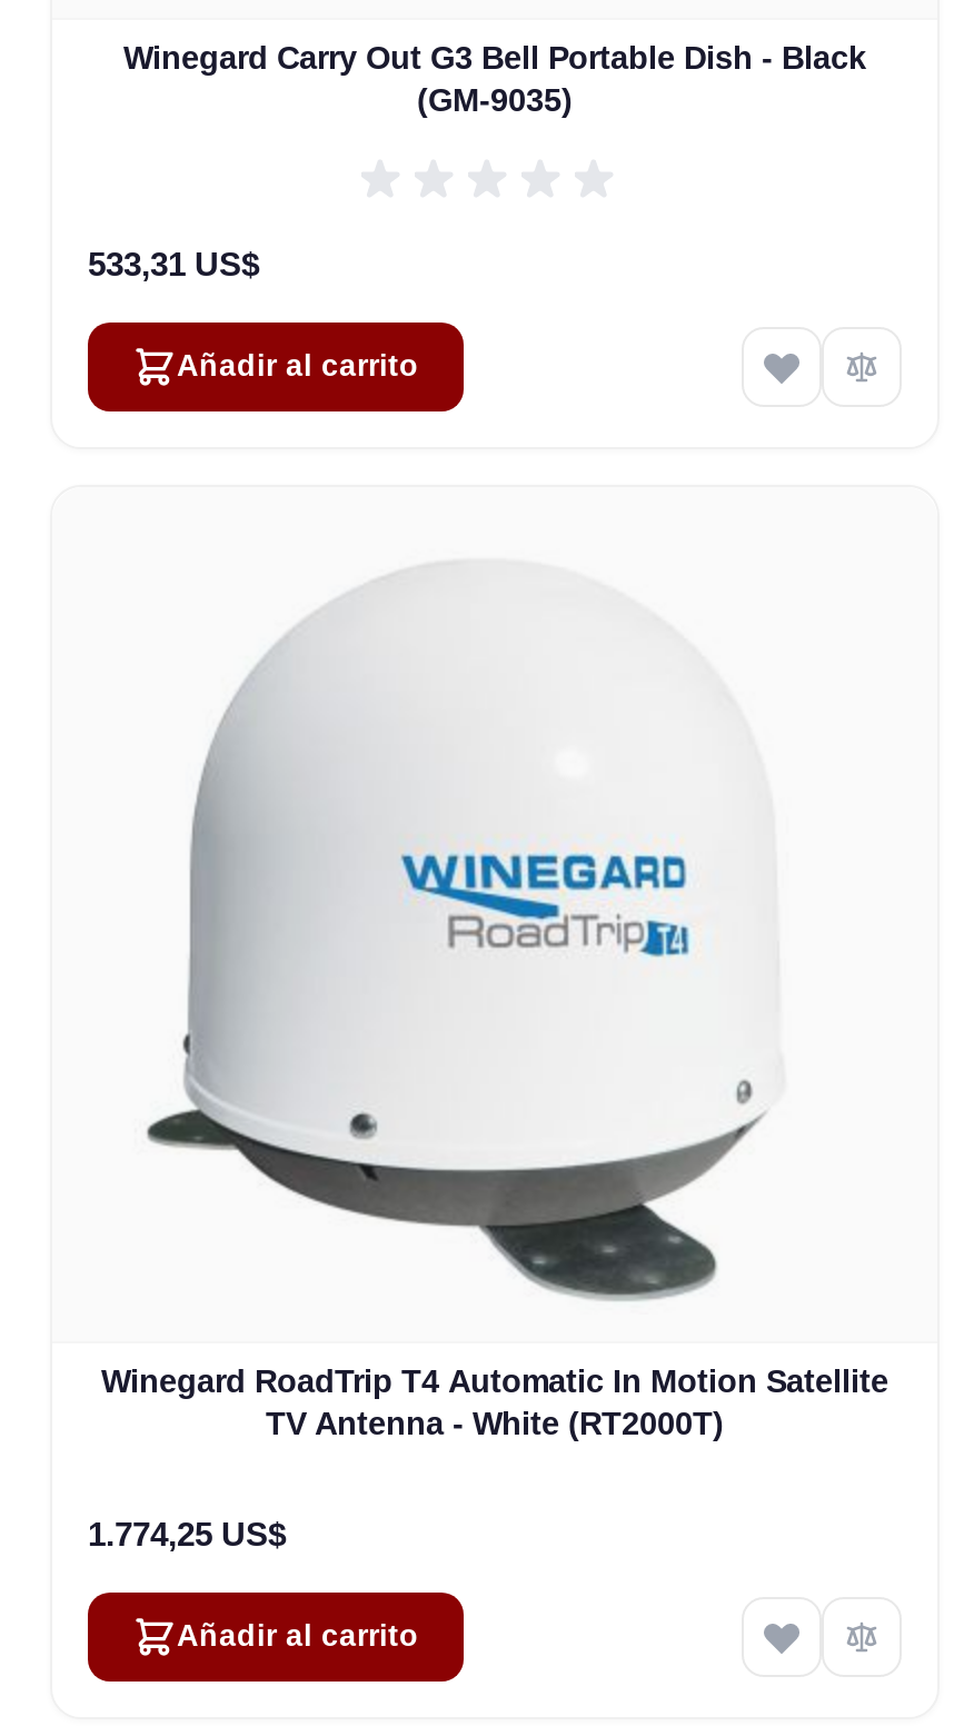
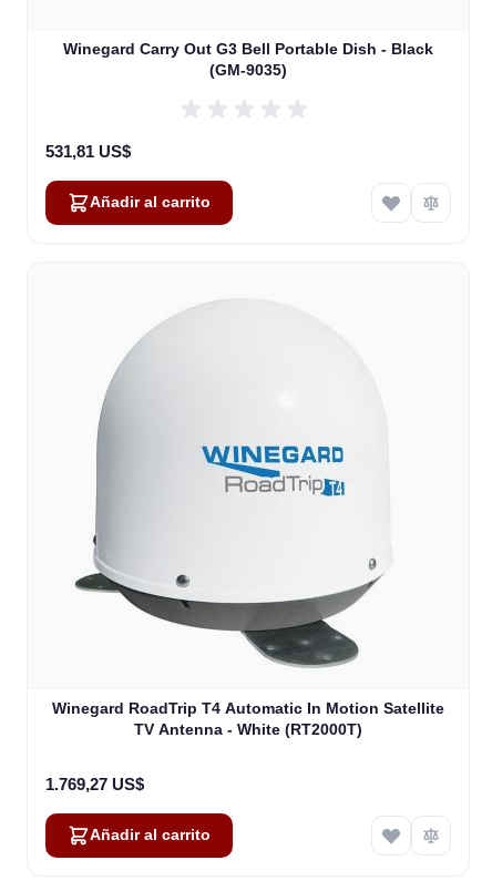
[88,245,259,283] 533,31 US$ -> [45,142,131,161] 531,81 US$
[88,1515,286,1553] 1.774,25 US$ -> [45,775,144,794] 1.769,27 US$

